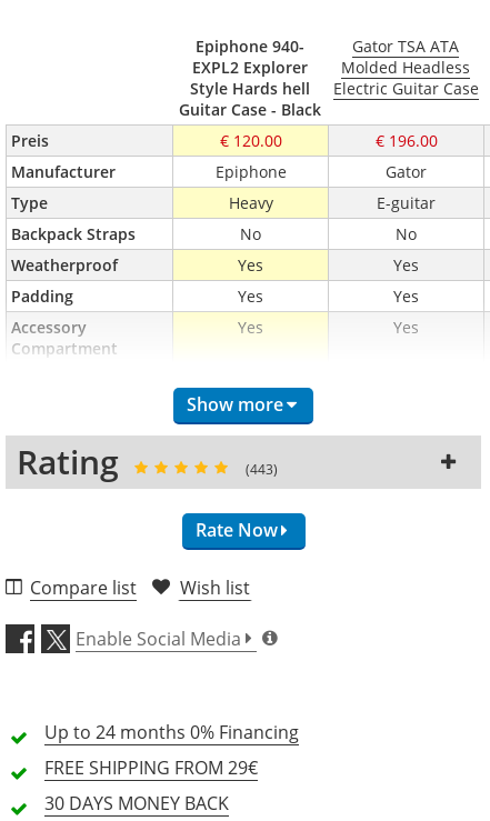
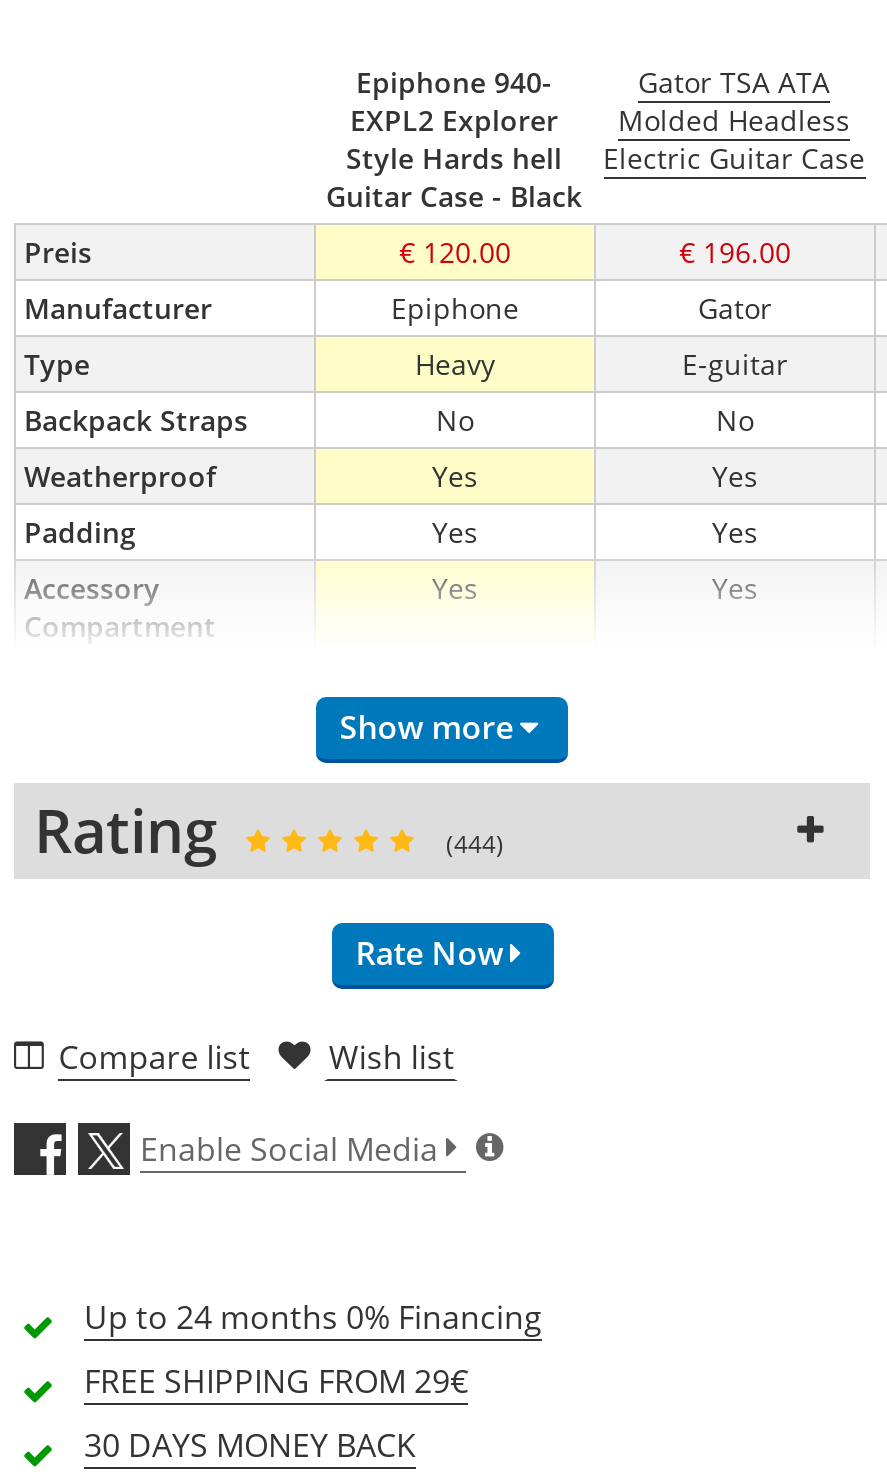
[246,459,278,478] (443) -> [446,826,504,860] (444)

